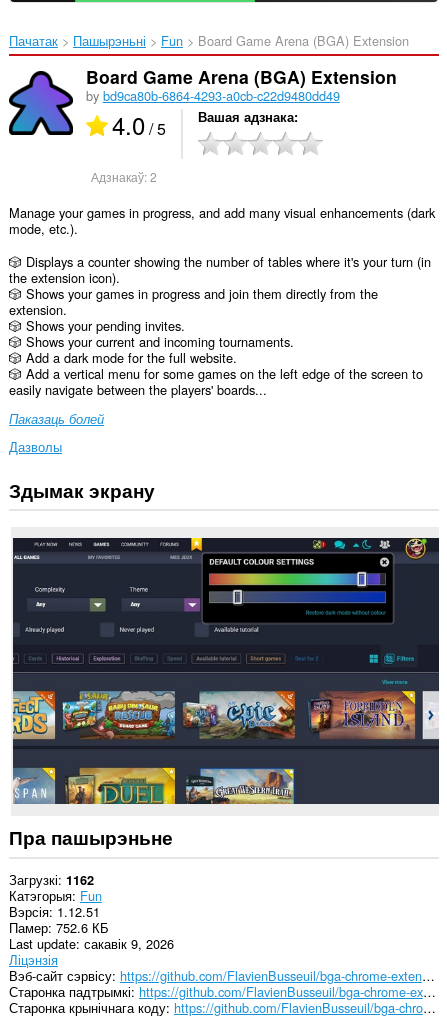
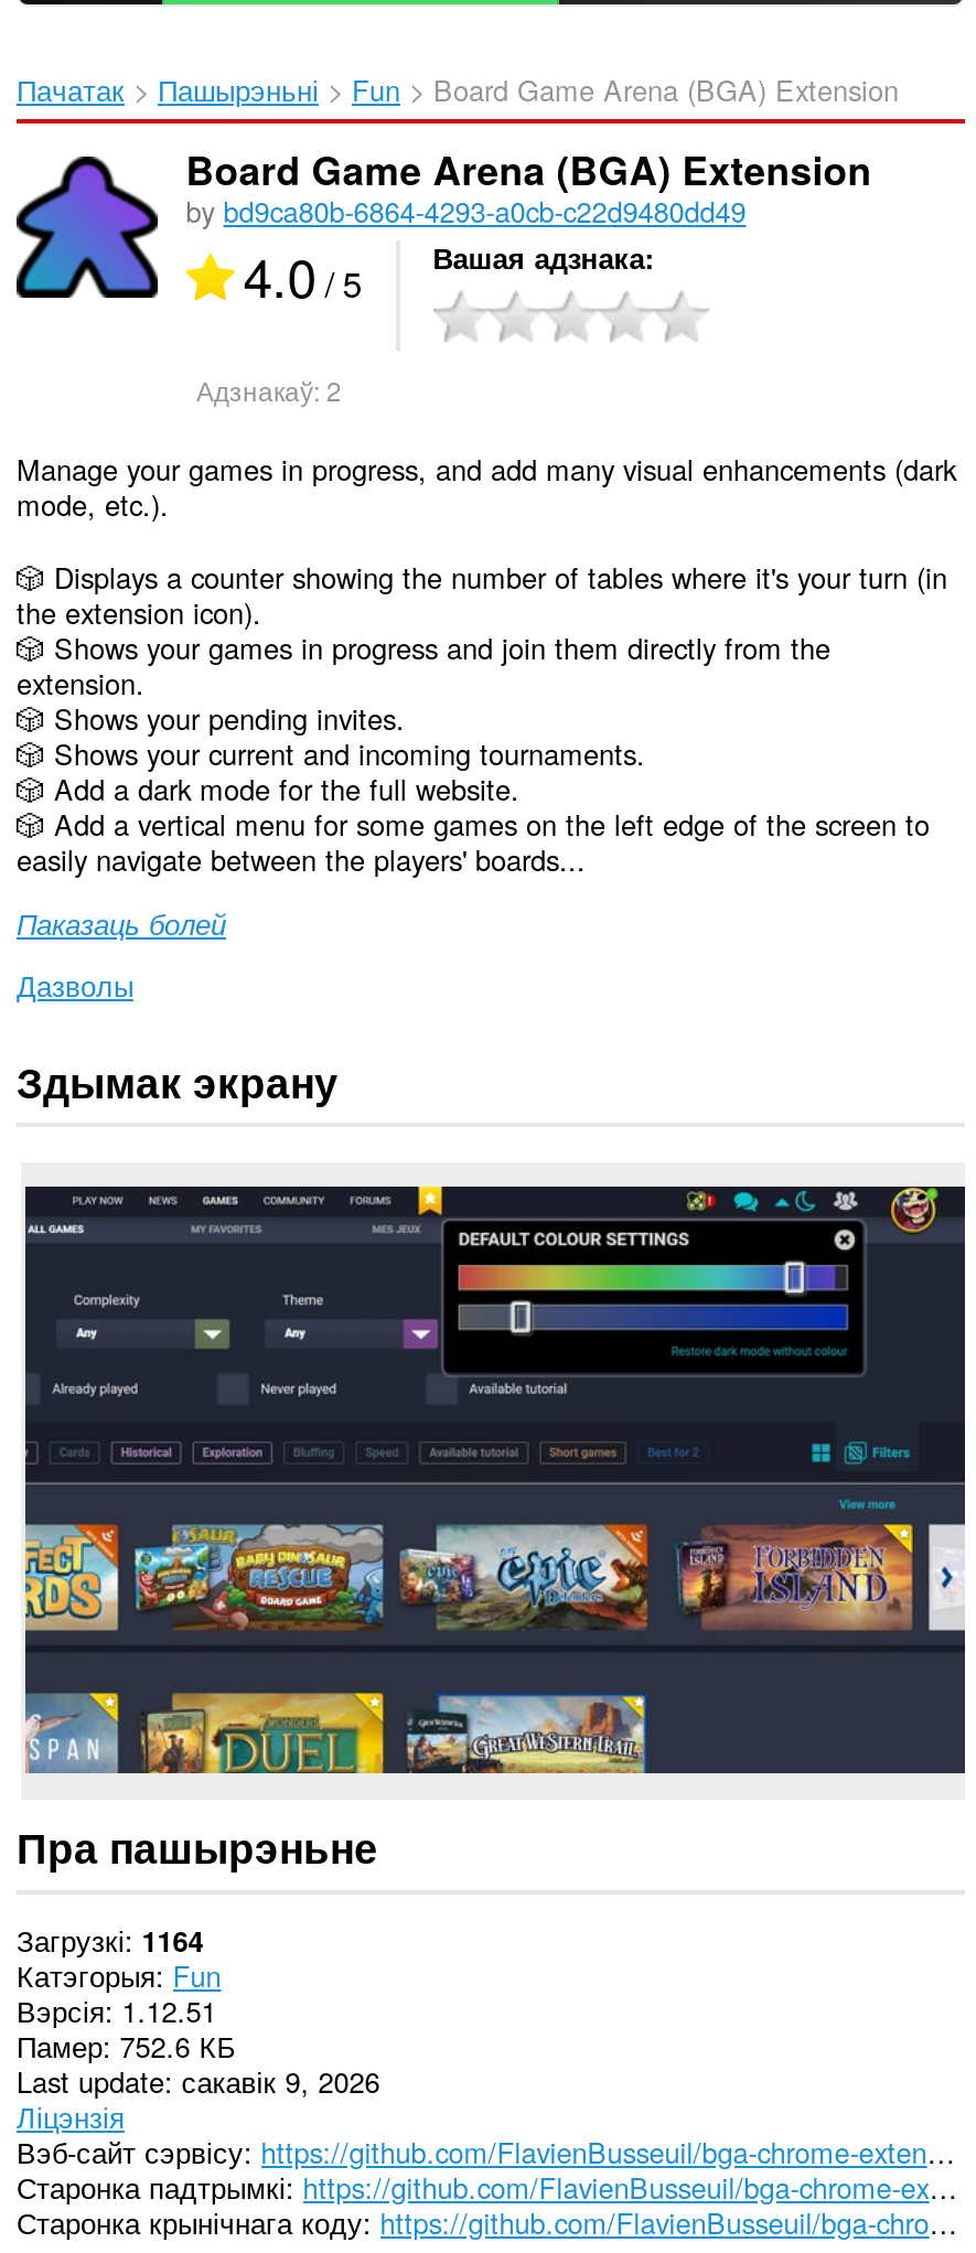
[9,870,94,889] Загрузкі 1162 -> [17,1919,204,1961] Загрузкі 1164

